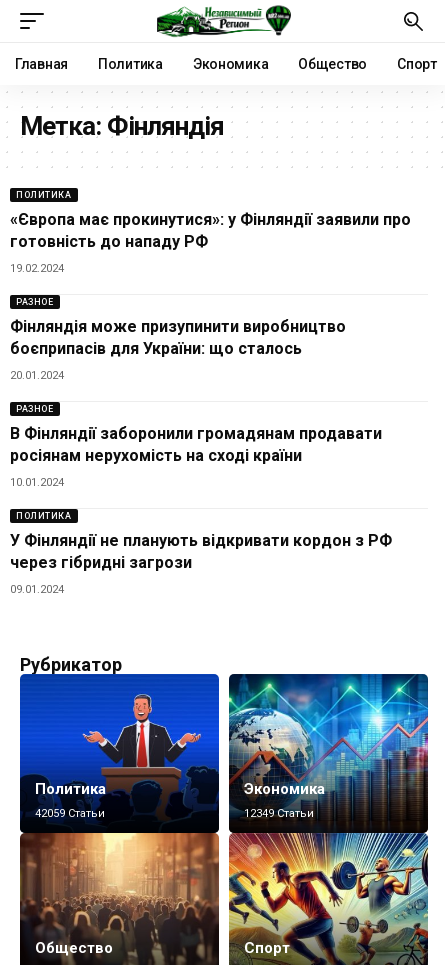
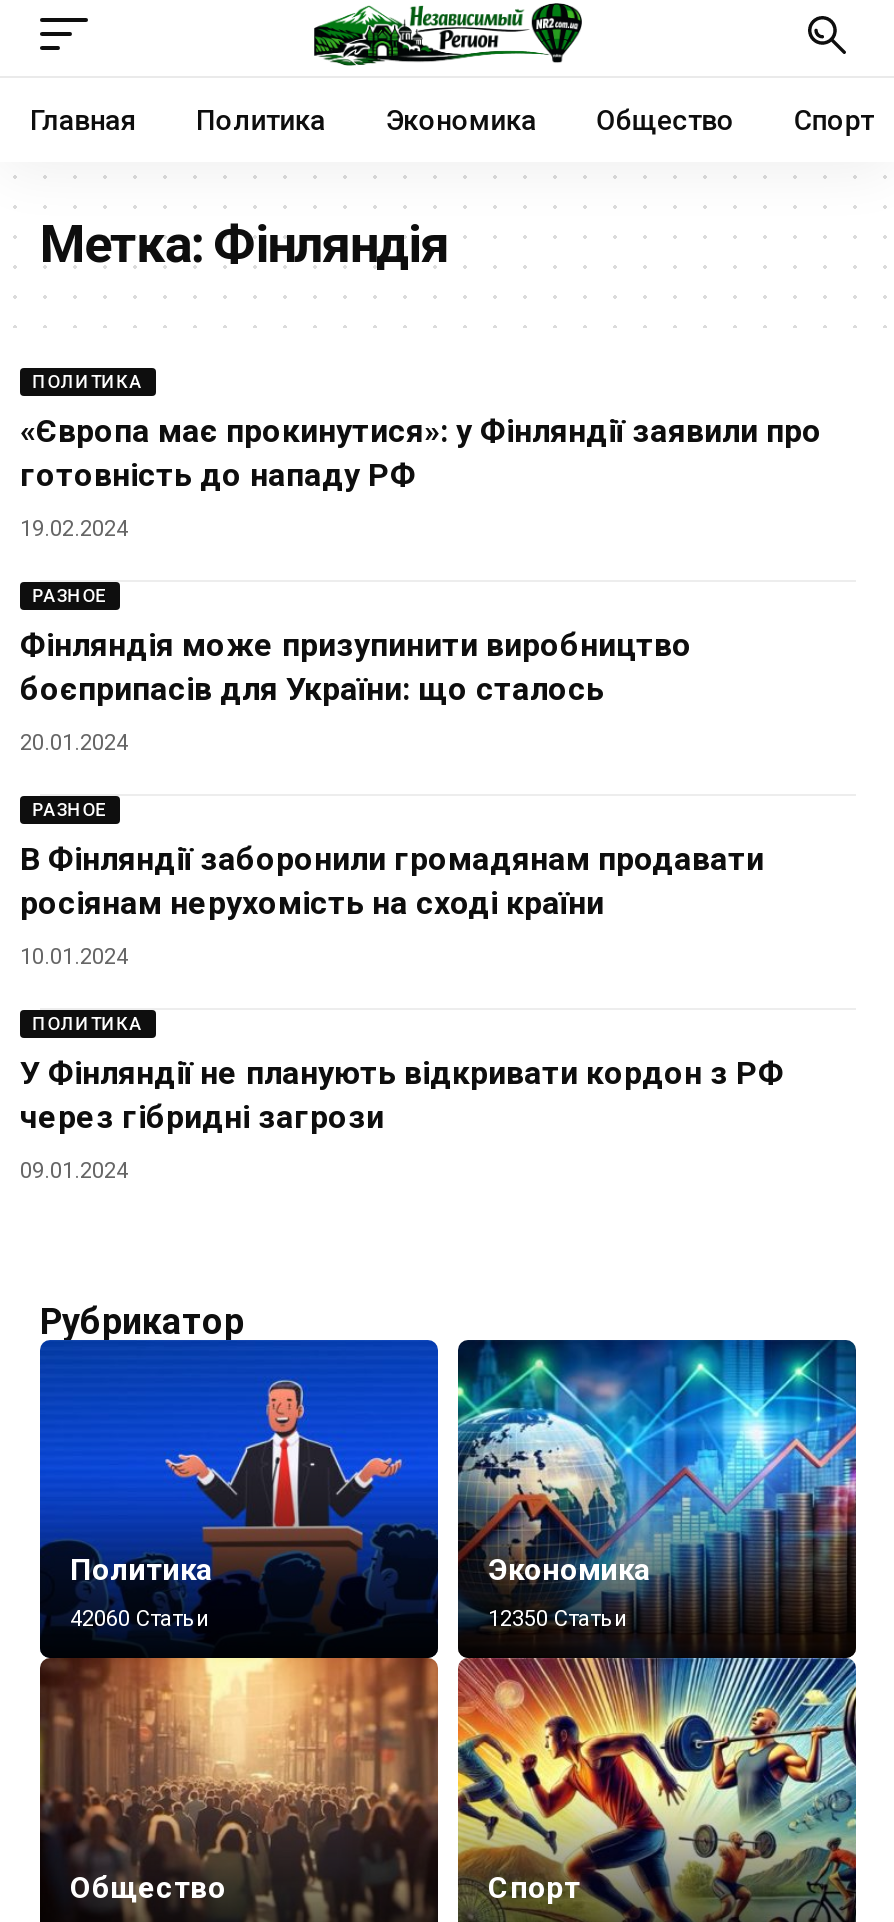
[35,807,105,820] 42059 Статьи -> [70,1606,210,1632] 42060 Статьи
[244,807,314,820] 12349 Статьи -> [488,1606,628,1632] 12350 Статьи

